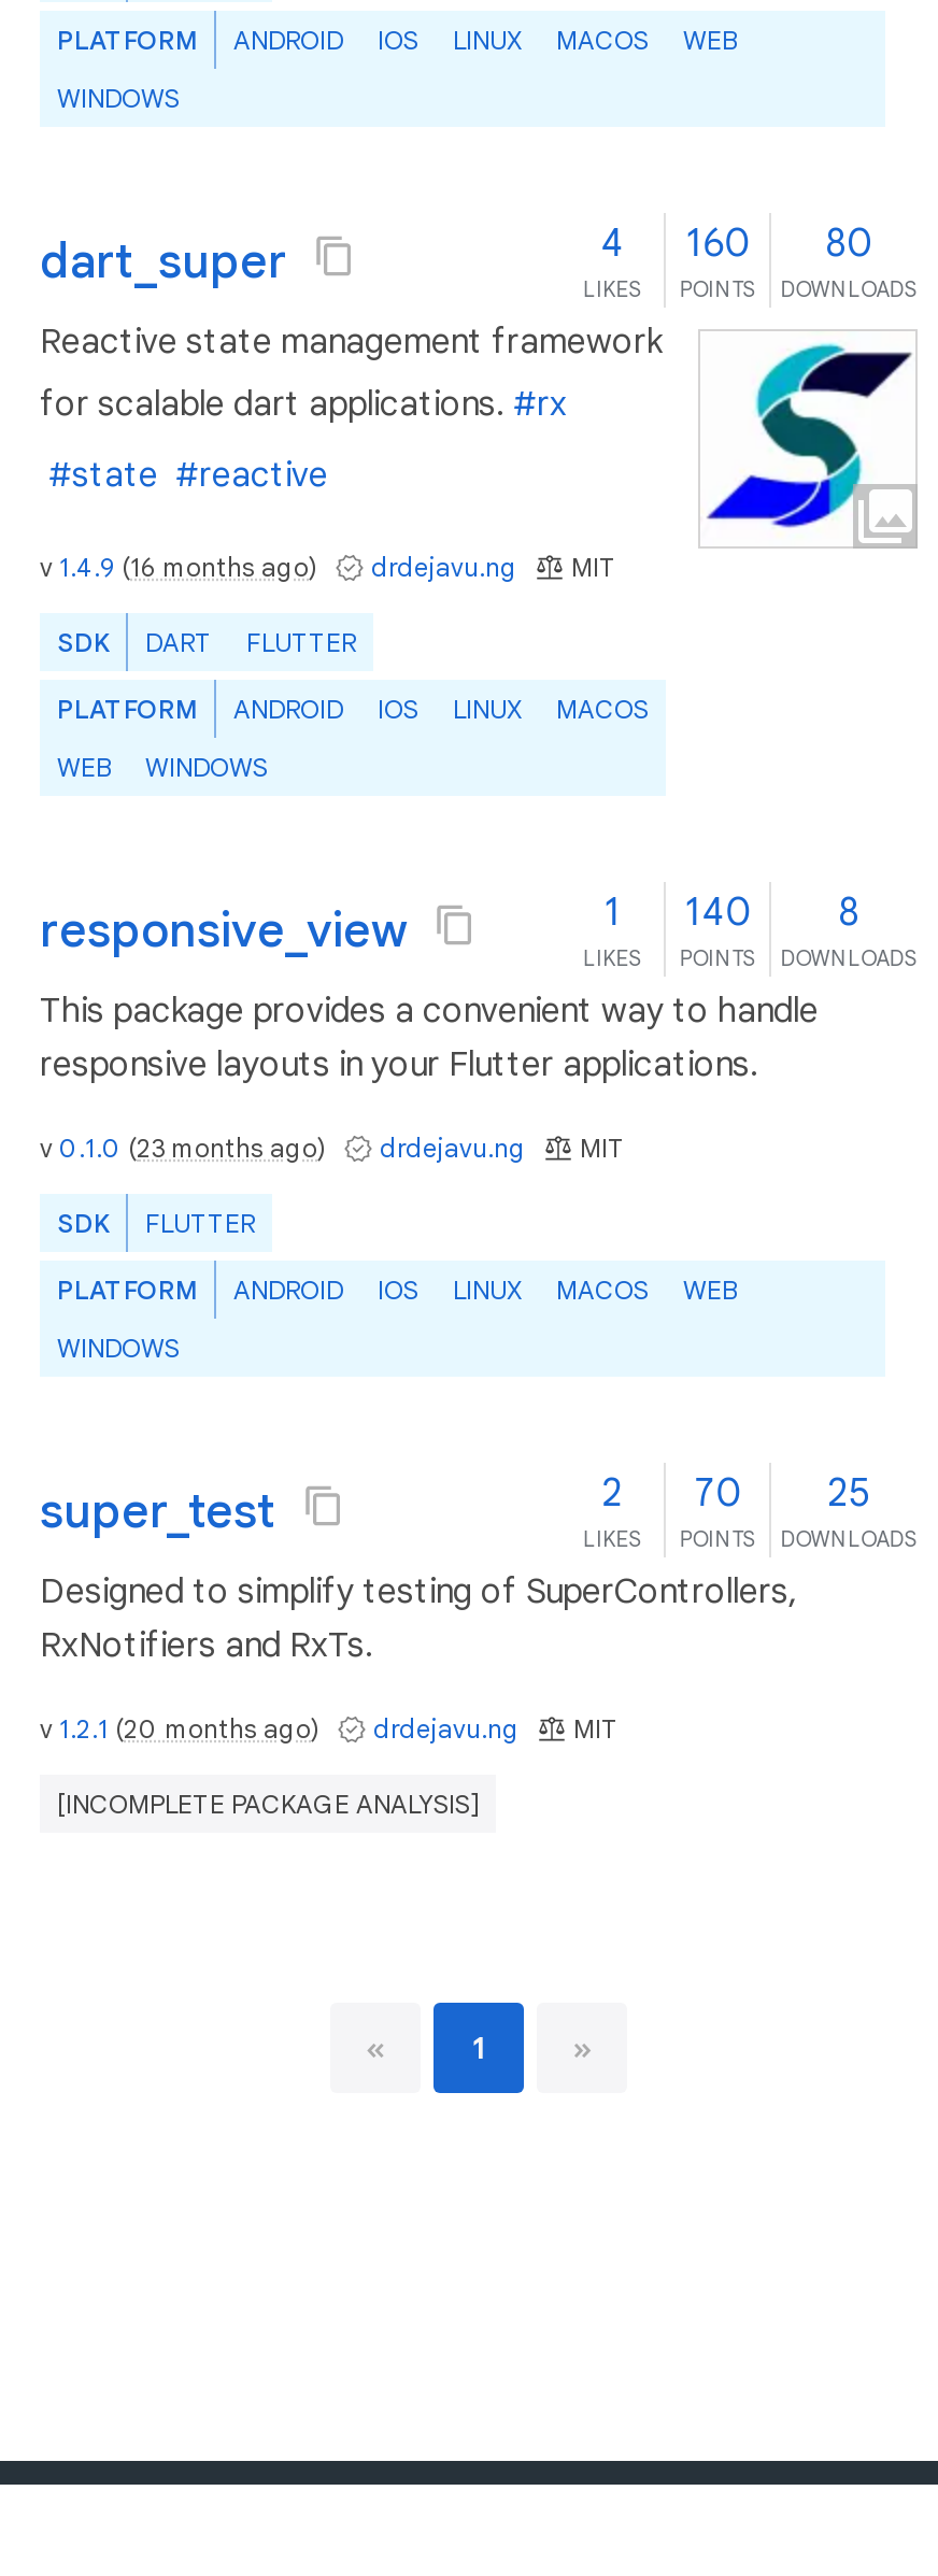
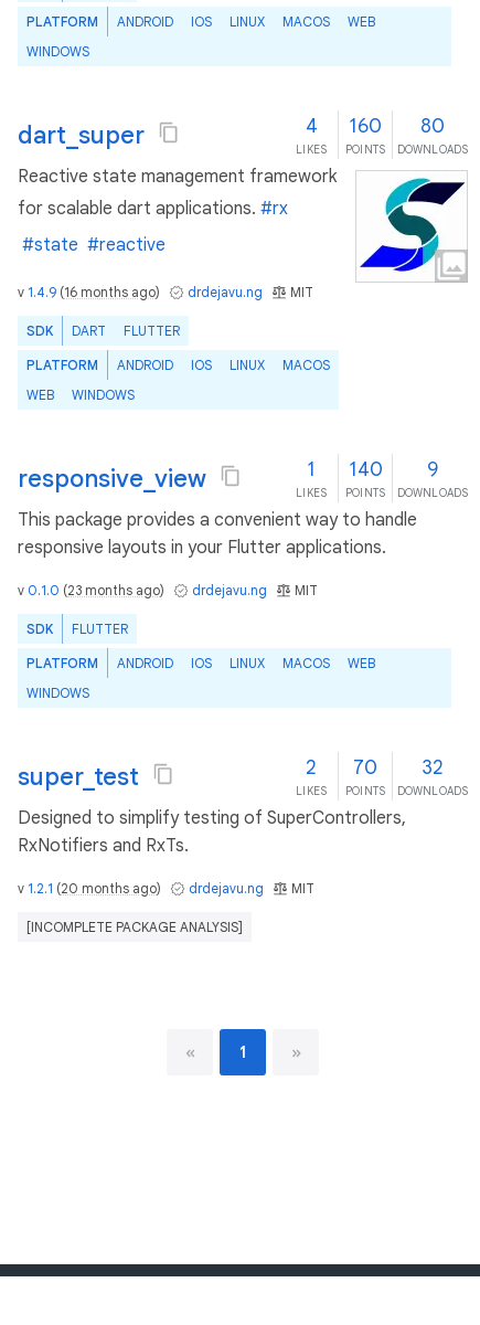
[604,888,859,936] 1 140 8 -> [307,457,438,481] 1 140 9
[602,1469,870,1517] 2 70 25 -> [306,755,444,780] 2 70 32

